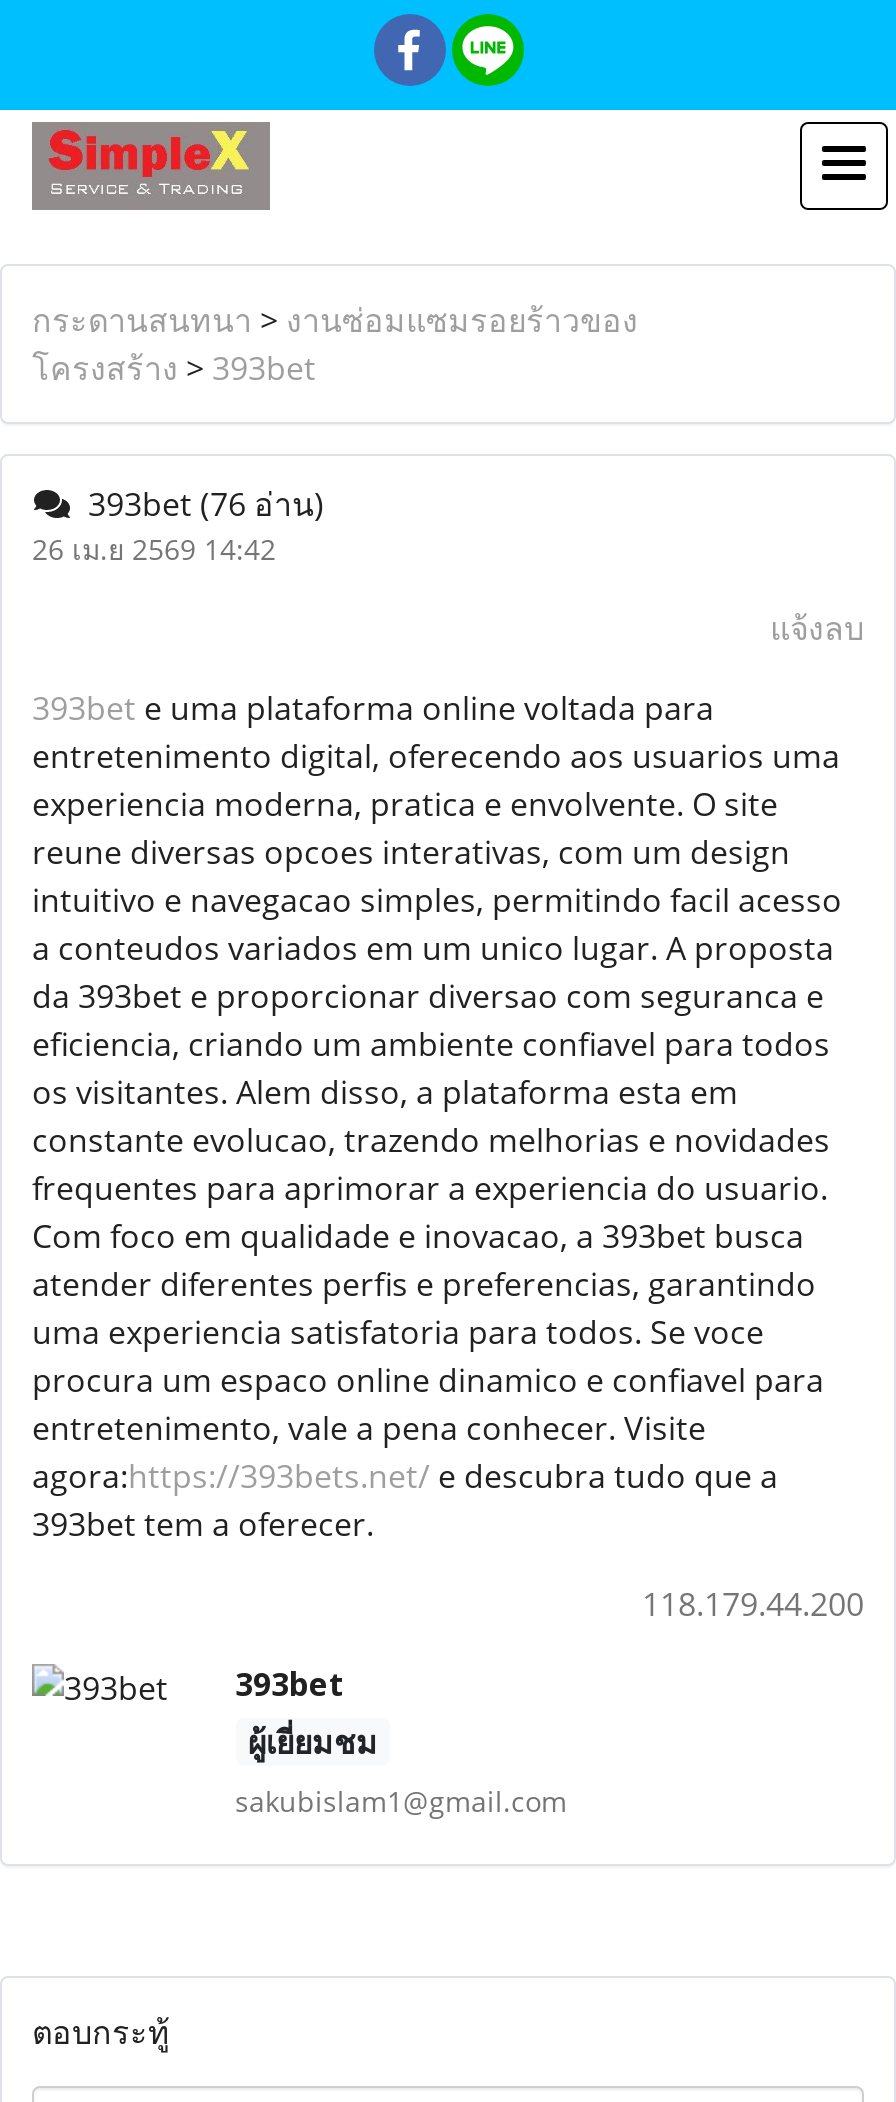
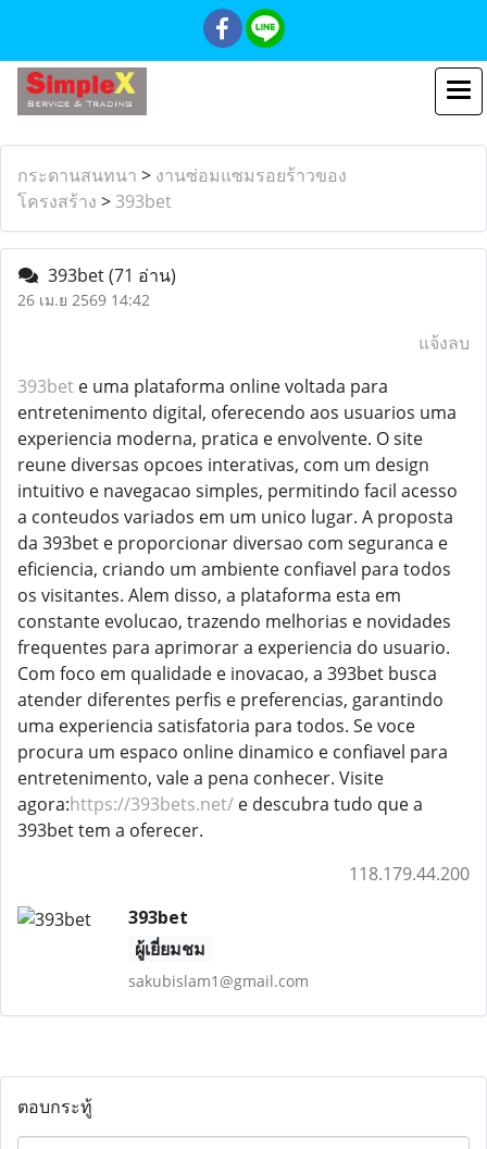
[72,482,324,526] 393bet (76 อ่าน) -> [39,263,176,287] 393bet (71 อ่าน)

